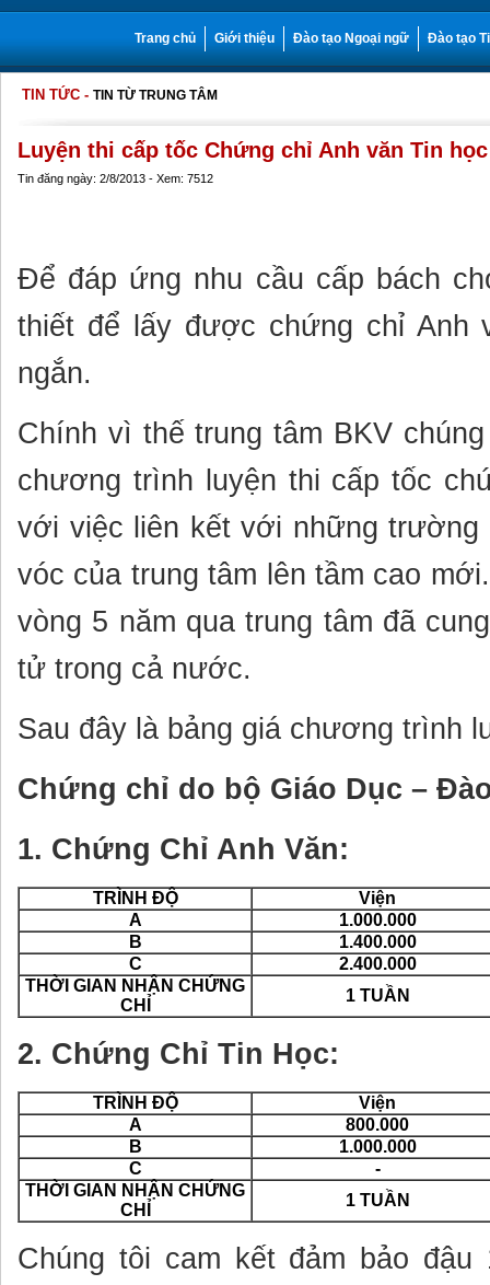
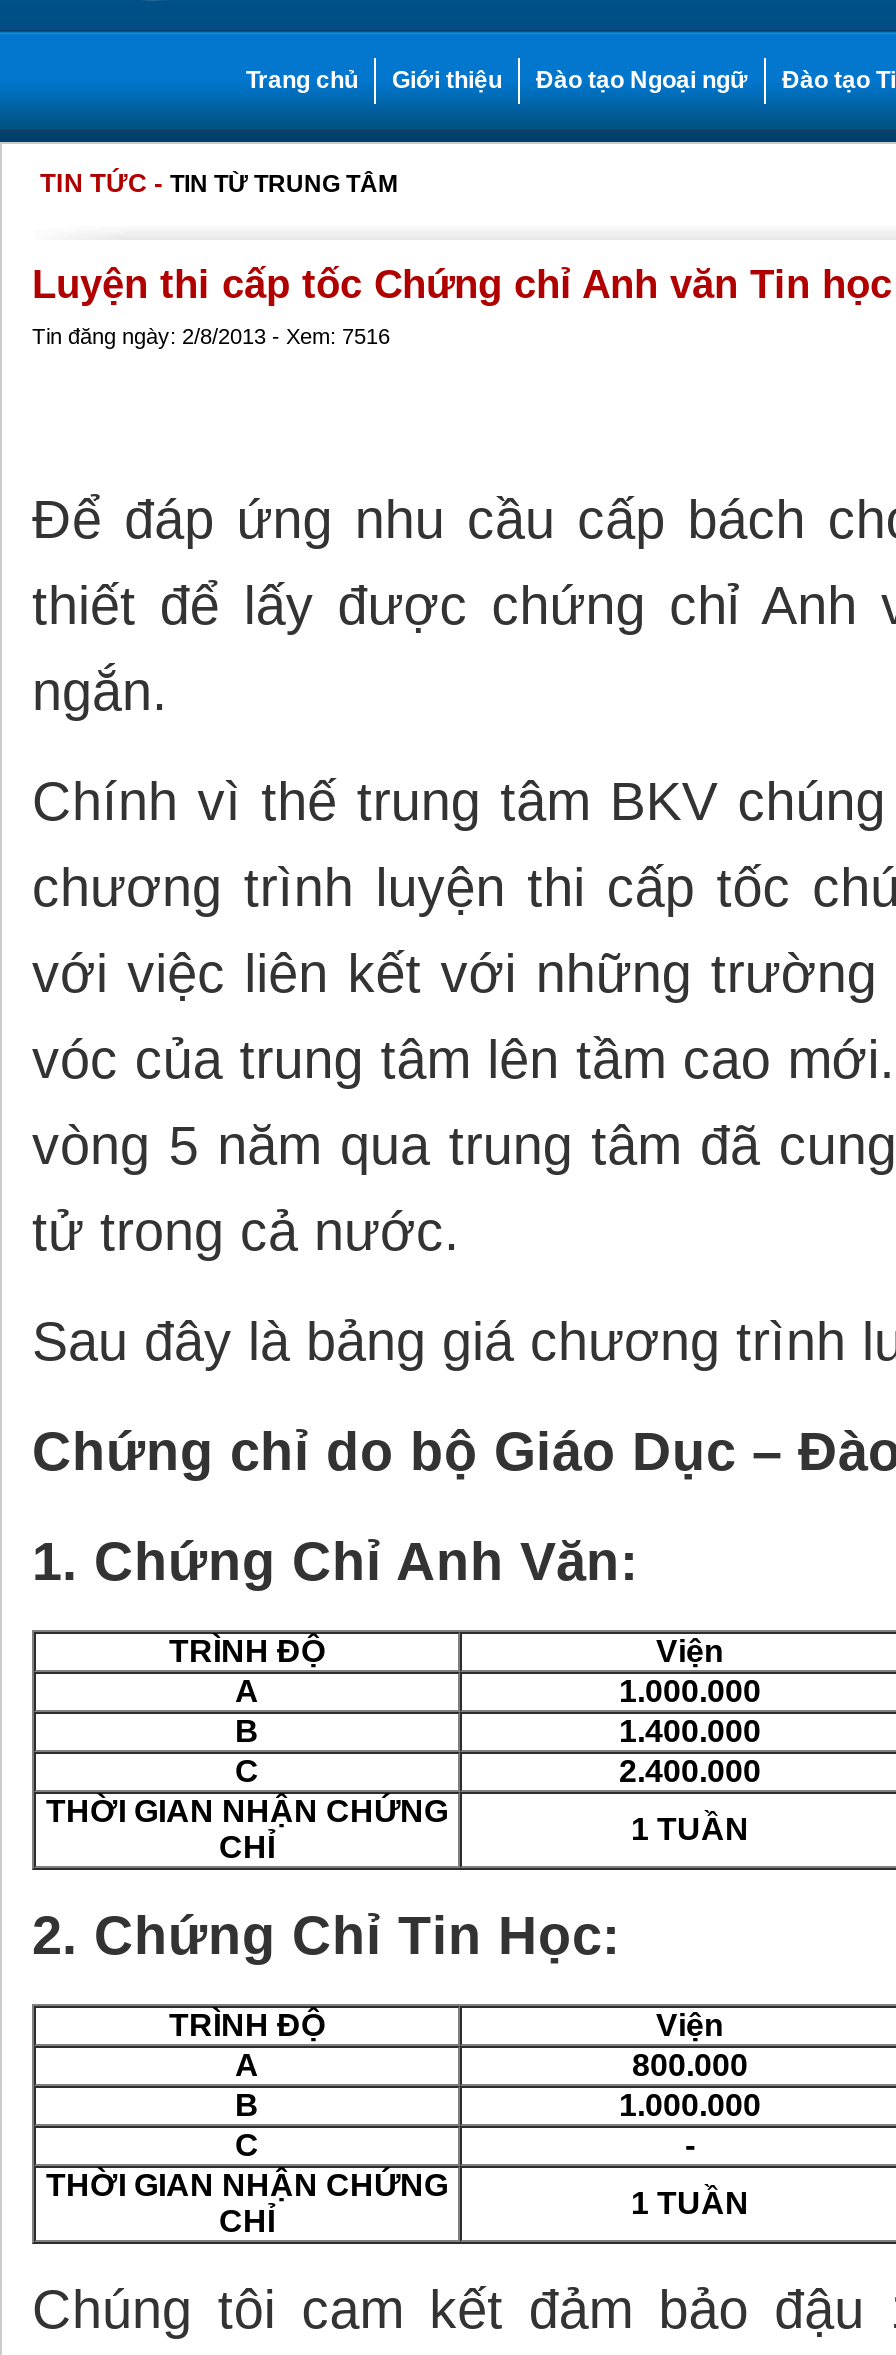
[17,172,213,185] Tin đăng ngày: 2/8/2013 - Xem: 7512 -> [32,324,390,348] Tin đăng ngày: 2/8/2013 - Xem: 7516

